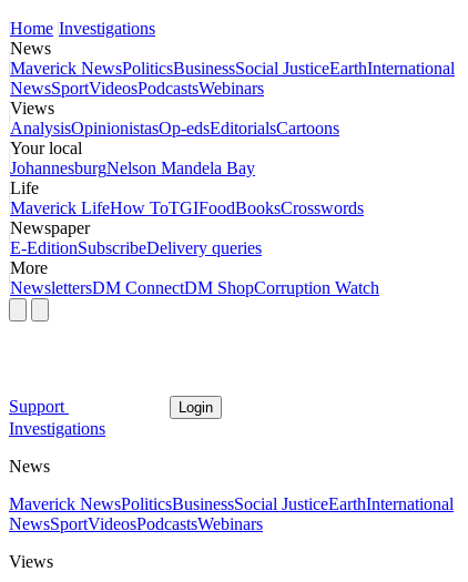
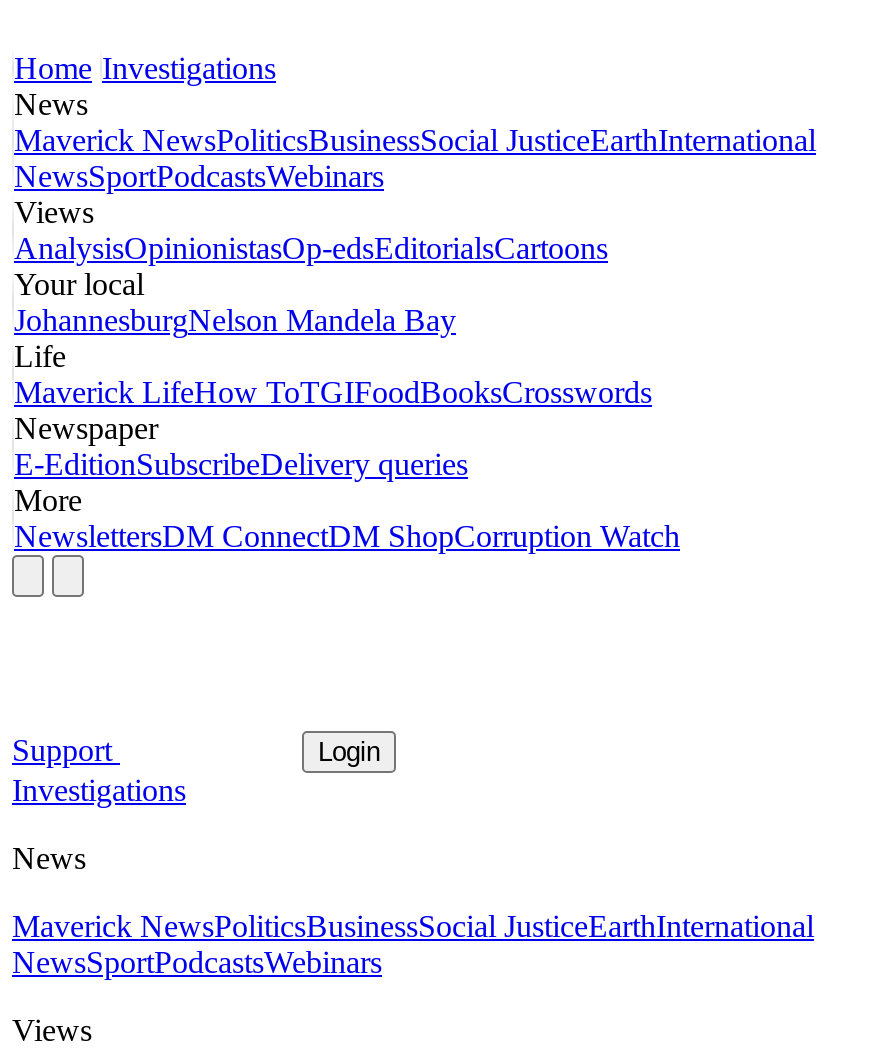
[10,79,264,98] NewsSportVideosPodcastsWebinars -> [14,160,384,194] NewsSportPodcastsWebinars
[9,515,263,534] NewsSportVideosPodcastsWebinars -> [12,946,382,980] NewsSportPodcastsWebinars

